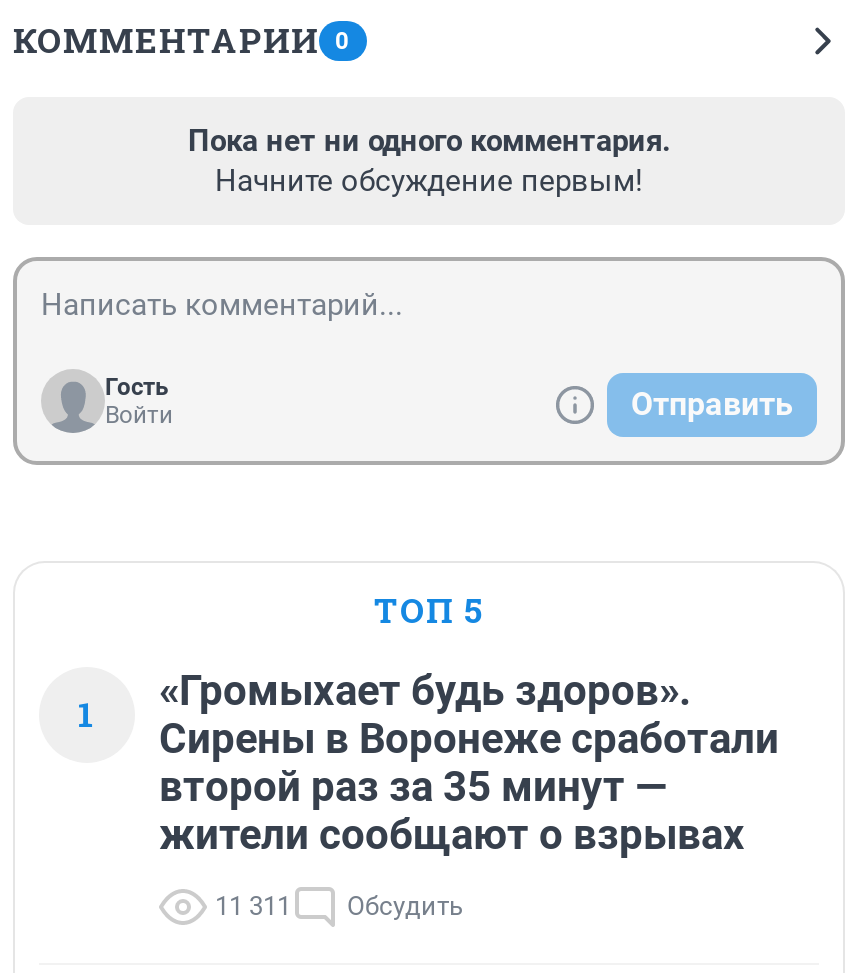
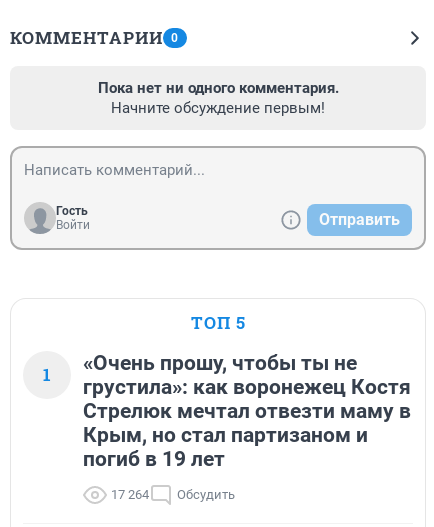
[159,667,779,859] «Громыхает будь здоров». | Сирены в Воронеже сработали | второй раз за 35 минут — | жители сообщают о взрывах -> [83,351,411,471] «Очень прошу, чтобы ты не | грустила»: как воронежец Костя | Стрелюк мечтал отвезти маму в | Крым, но стал партизаном и | погиб в 19 лет
[215,891,463,921] 11 311 Обсудить -> [111,487,235,502] 17 264 Обсудить

